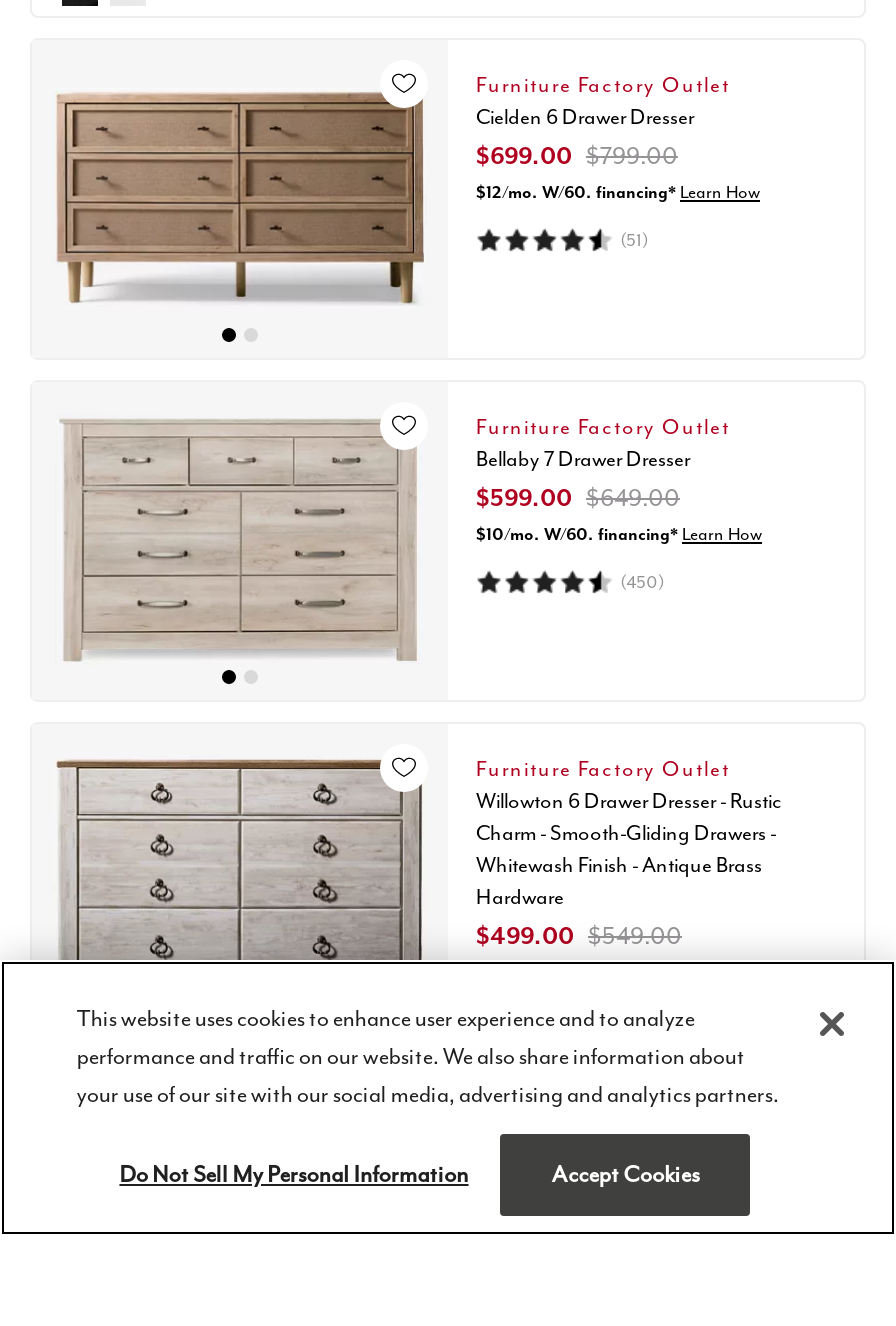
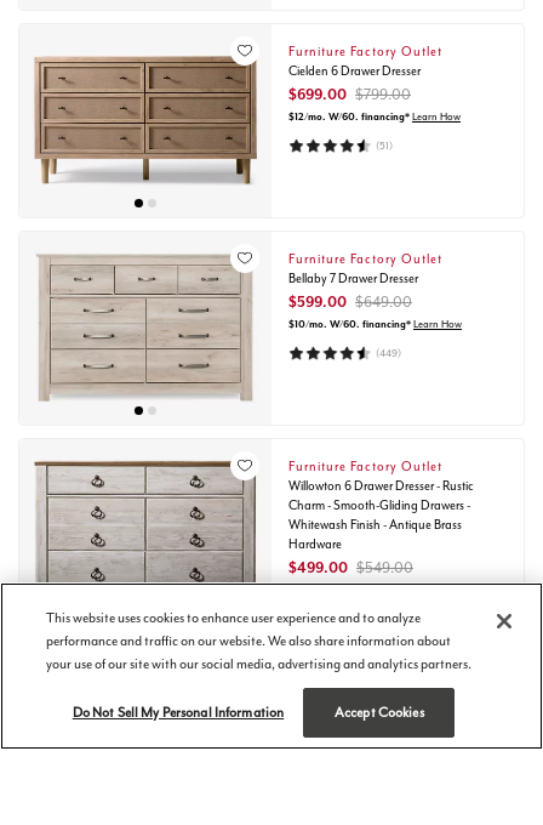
[620,571,664,593] (450) -> [376,347,401,360] (449)

